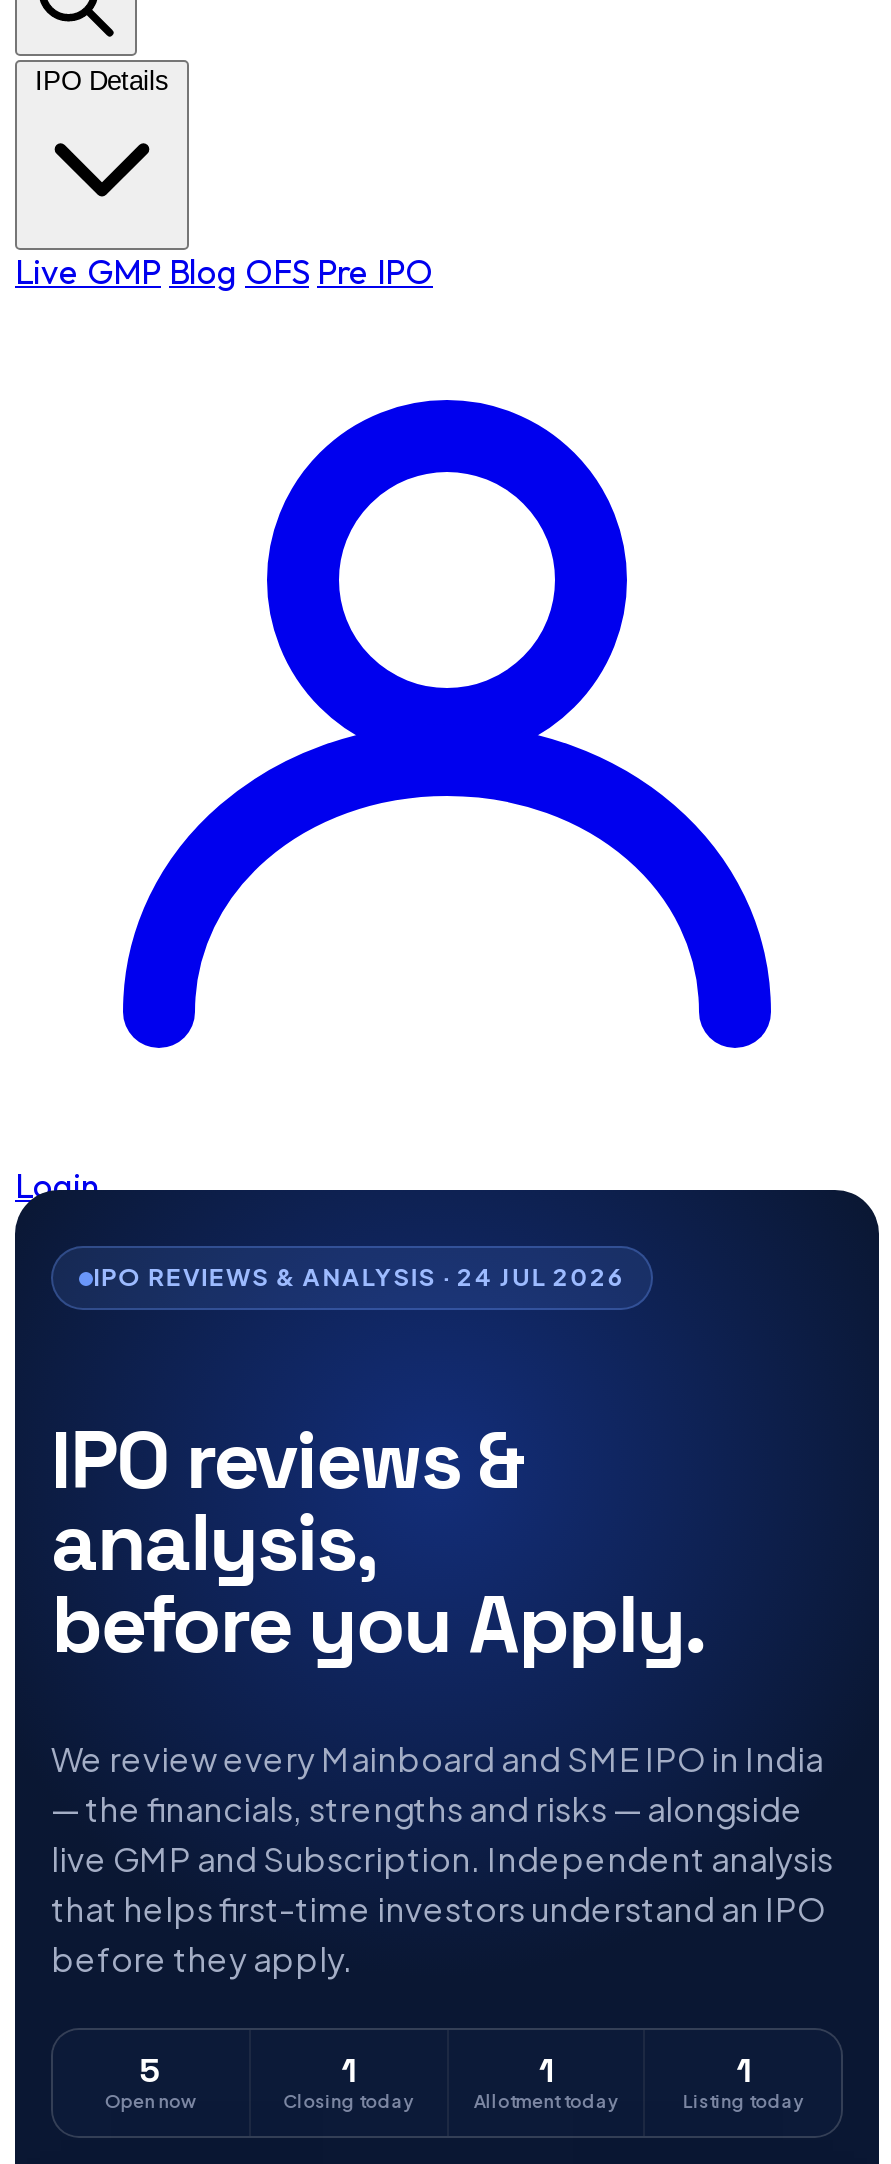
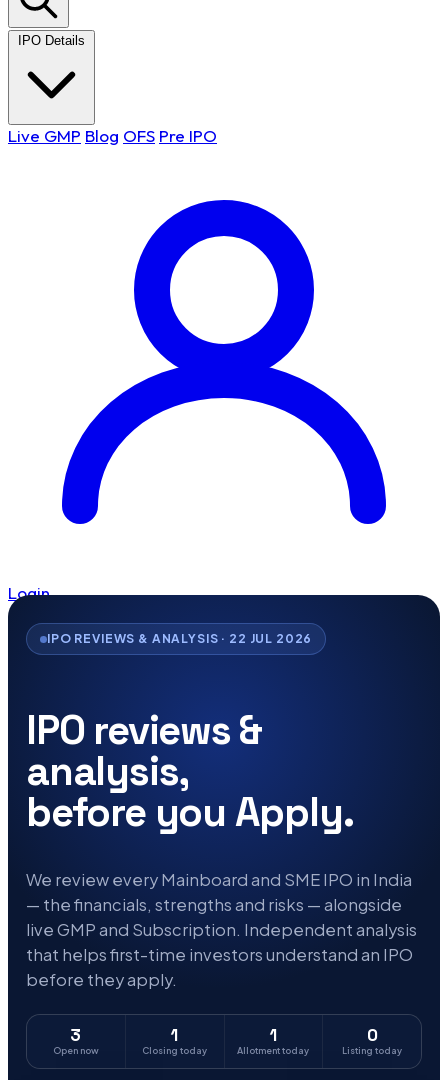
[93,1262,625,1292] IPO REVIEWS & ANALYSIS · 24 JUL 2026 -> [47,631,312,646] IPO REVIEWS & ANALYSIS · 22 JUL 2026
[140,2048,162,2092] 5 -> [70,1024,81,1046] 3
[736,2048,750,2092] 1 -> [367,1024,378,1046] 0

